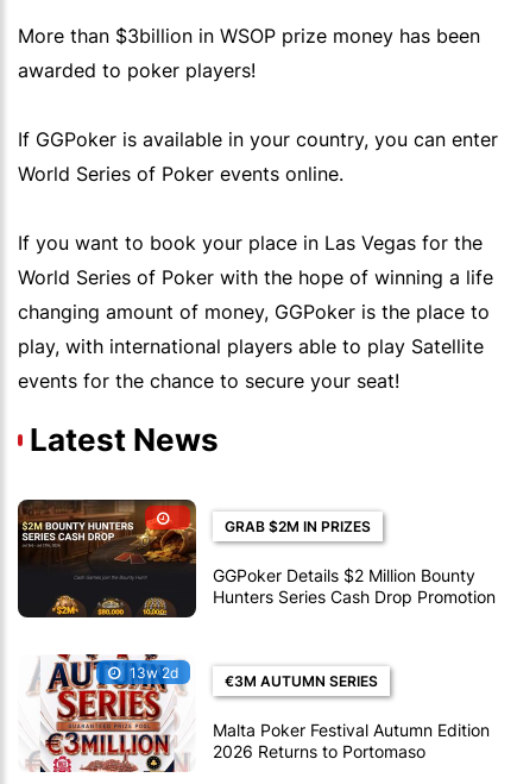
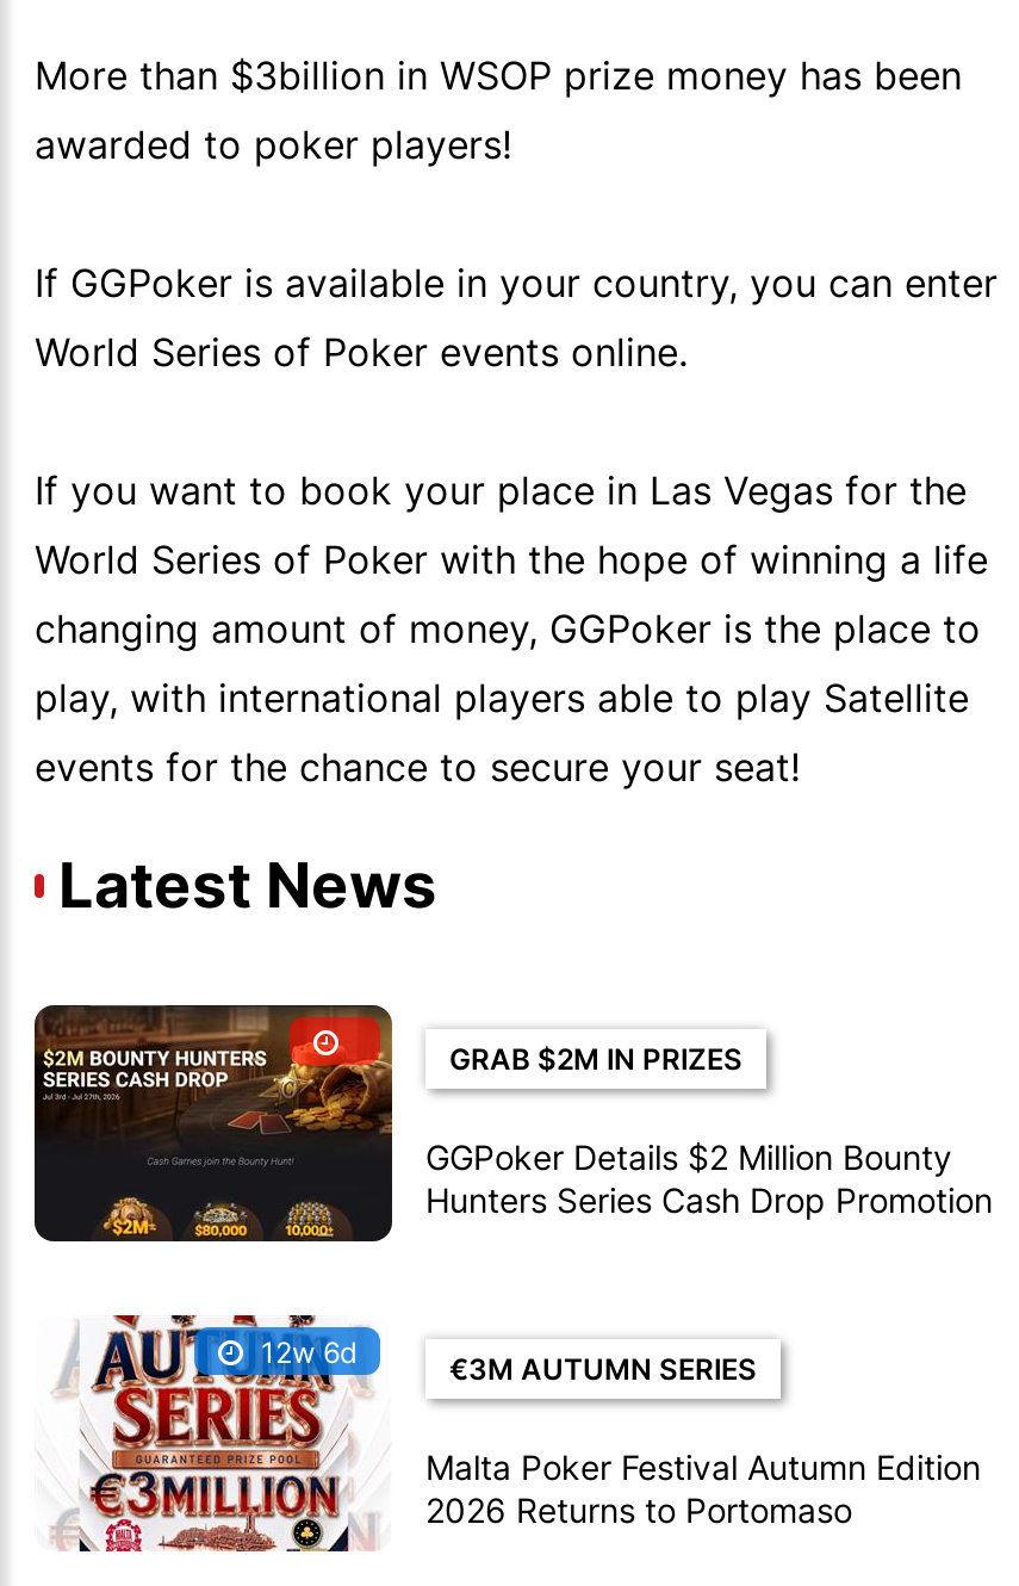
[130,664,178,681] 13w 2d -> [261,1334,356,1370] 12w 6d

